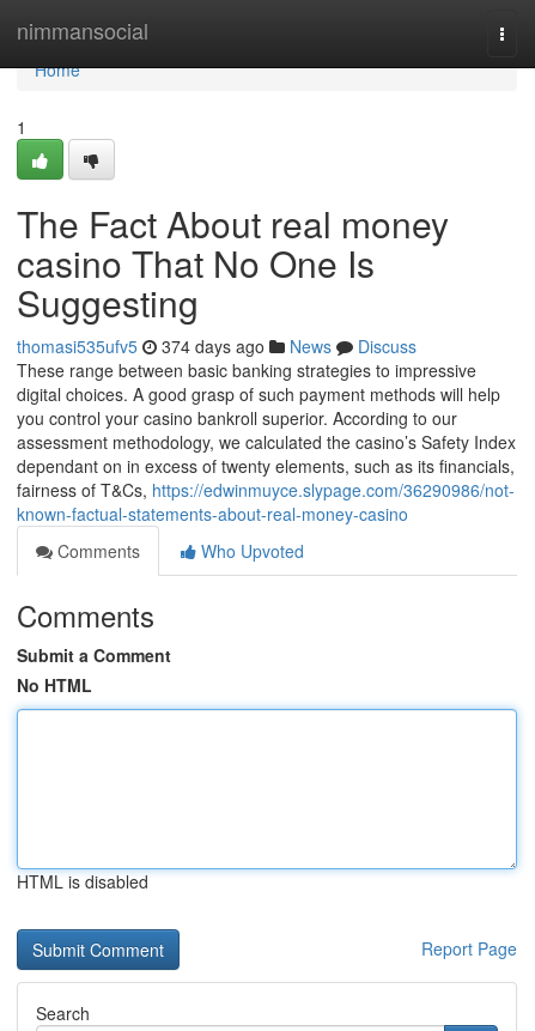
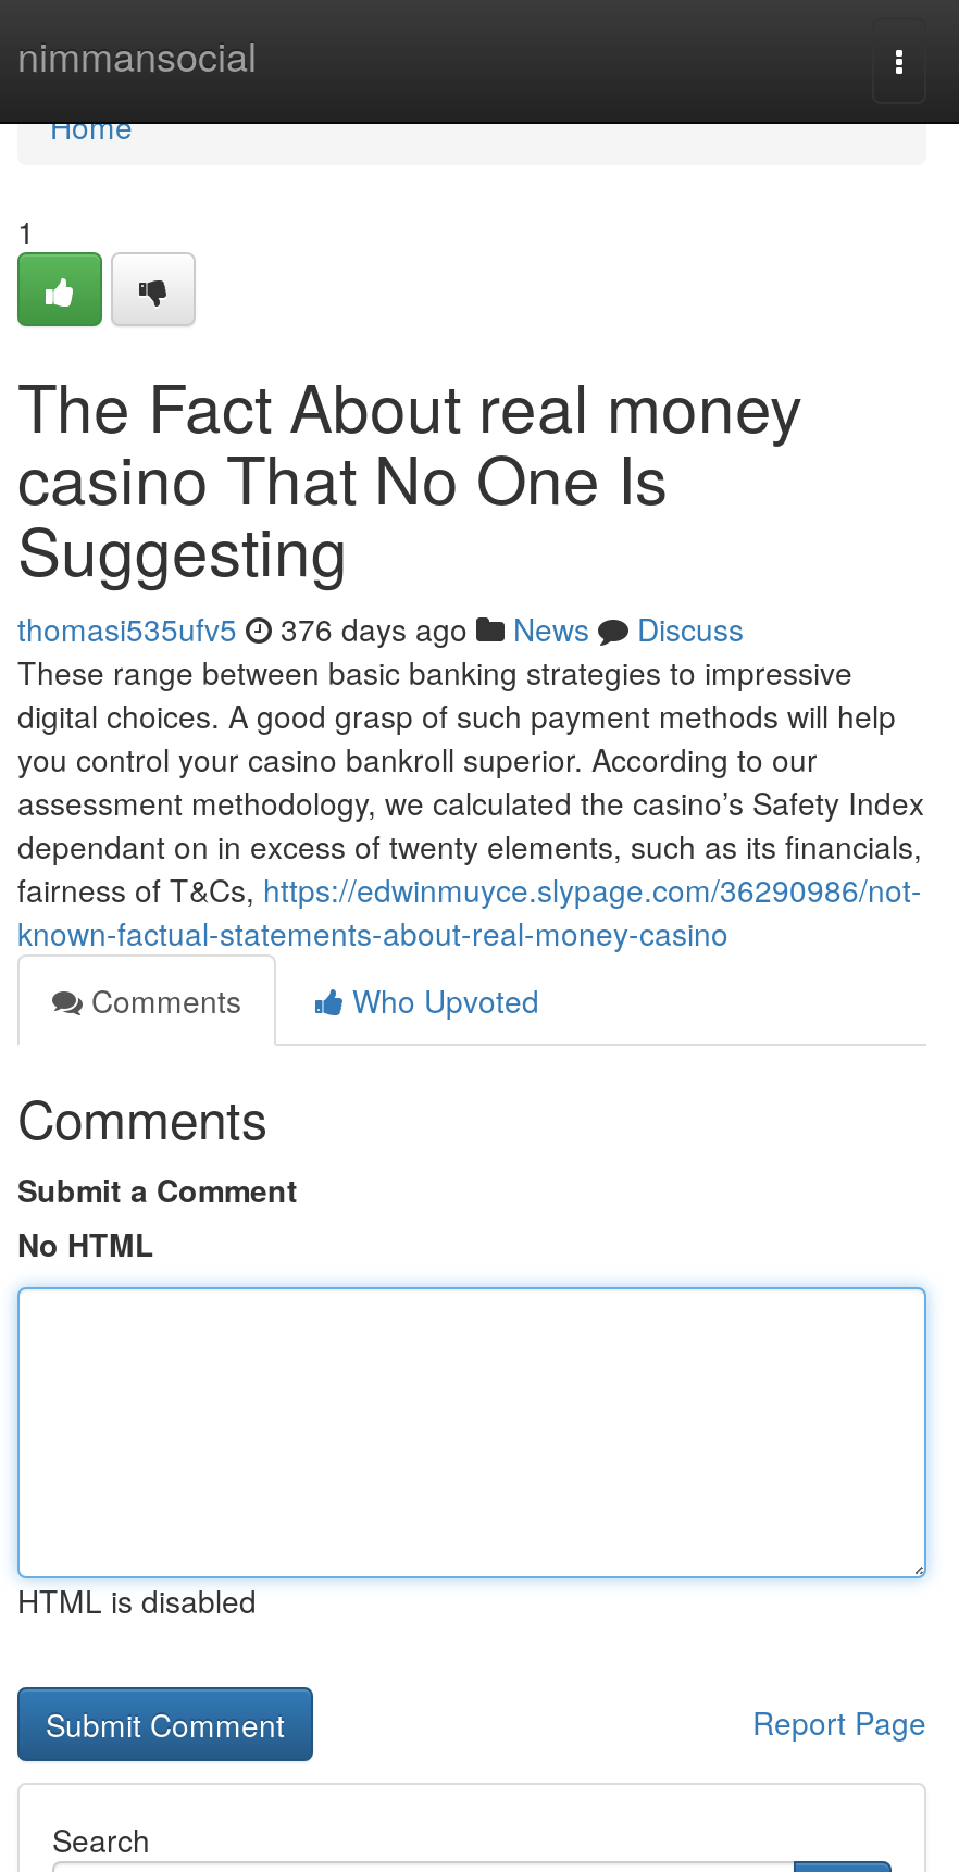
[17,334,417,358] thomasi535ufv5 374 days ago News Discuss -> [17,607,744,650] thomasi535ufv5 376 days ago News Discuss

